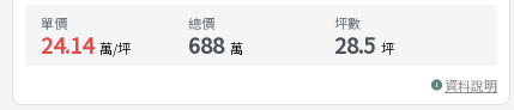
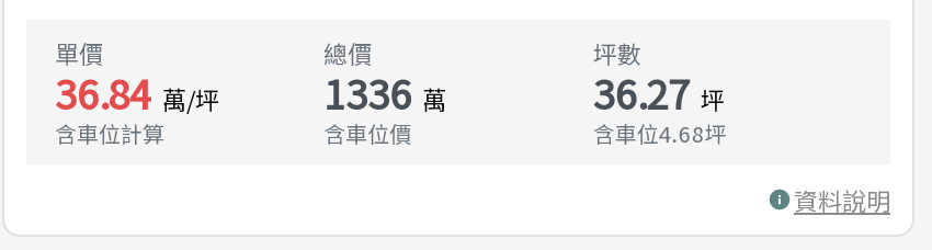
[41,29,131,60] 24.14 萬/坪 -> [55,64,219,149] 36.84 萬/坪 | 含車位計算
[188,29,243,60] 688 萬 -> [324,64,447,149] 1336 萬 | 含車位價
[335,29,395,60] 28.5 坪 -> [593,64,727,149] 36.27 坪 | 含車位4.68坪

